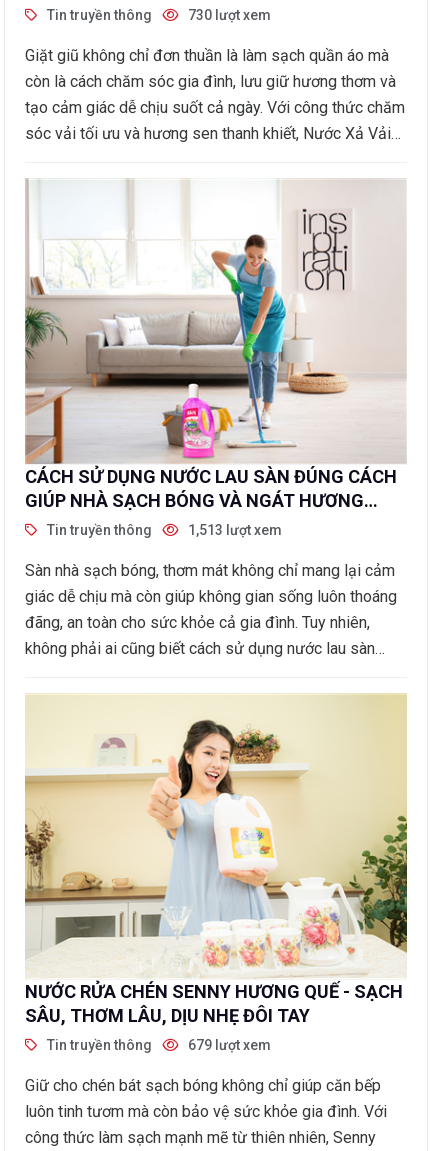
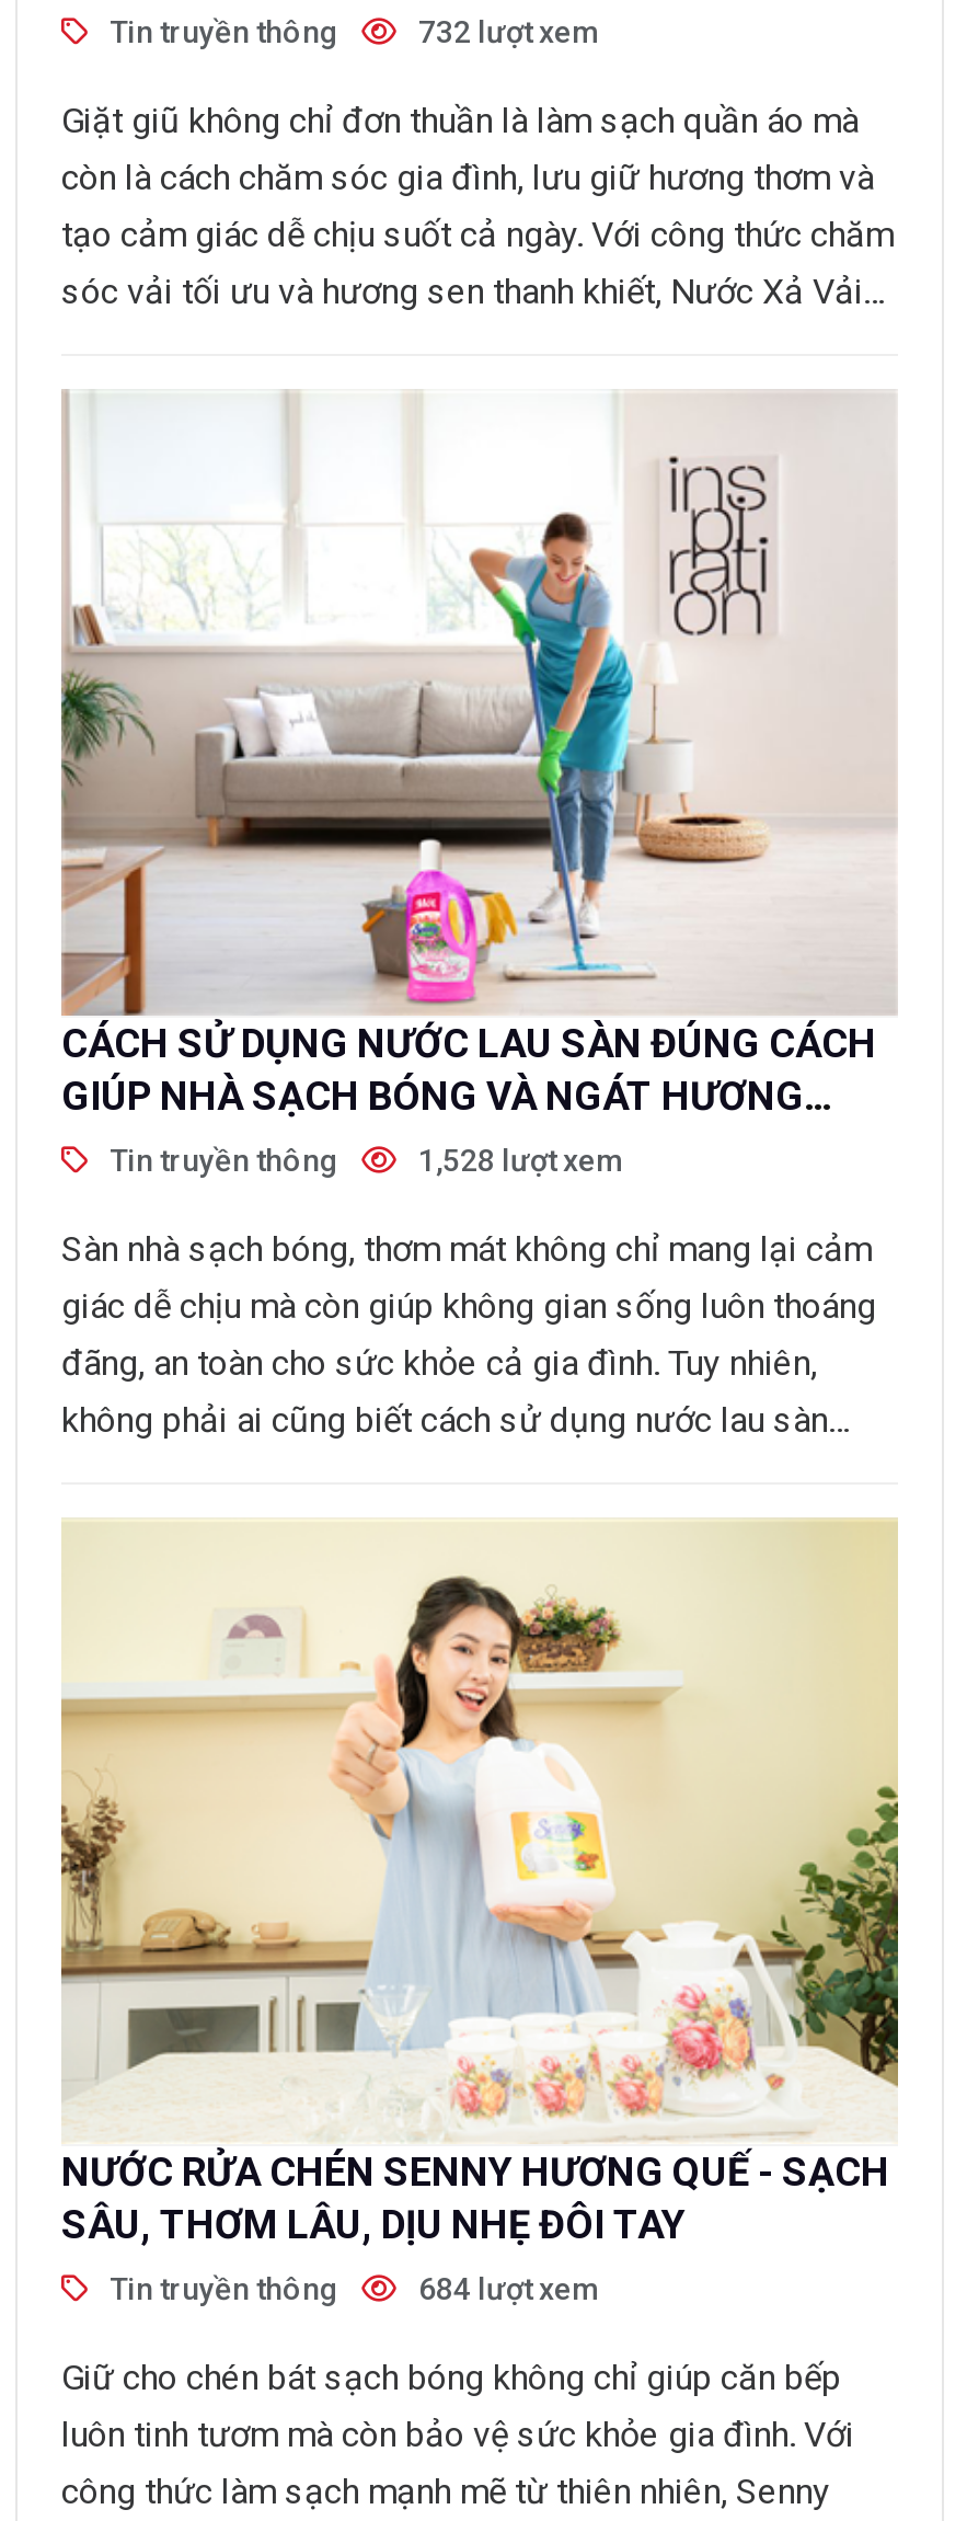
[188,7,271,23] 730 lượt xem -> [418,15,600,50] 732 lượt xem
[188,522,282,538] 1,513 lượt xem -> [418,1143,624,1178] 1,528 lượt xem
[188,1037,271,1053] 679 lượt xem -> [418,2272,600,2307] 684 lượt xem

